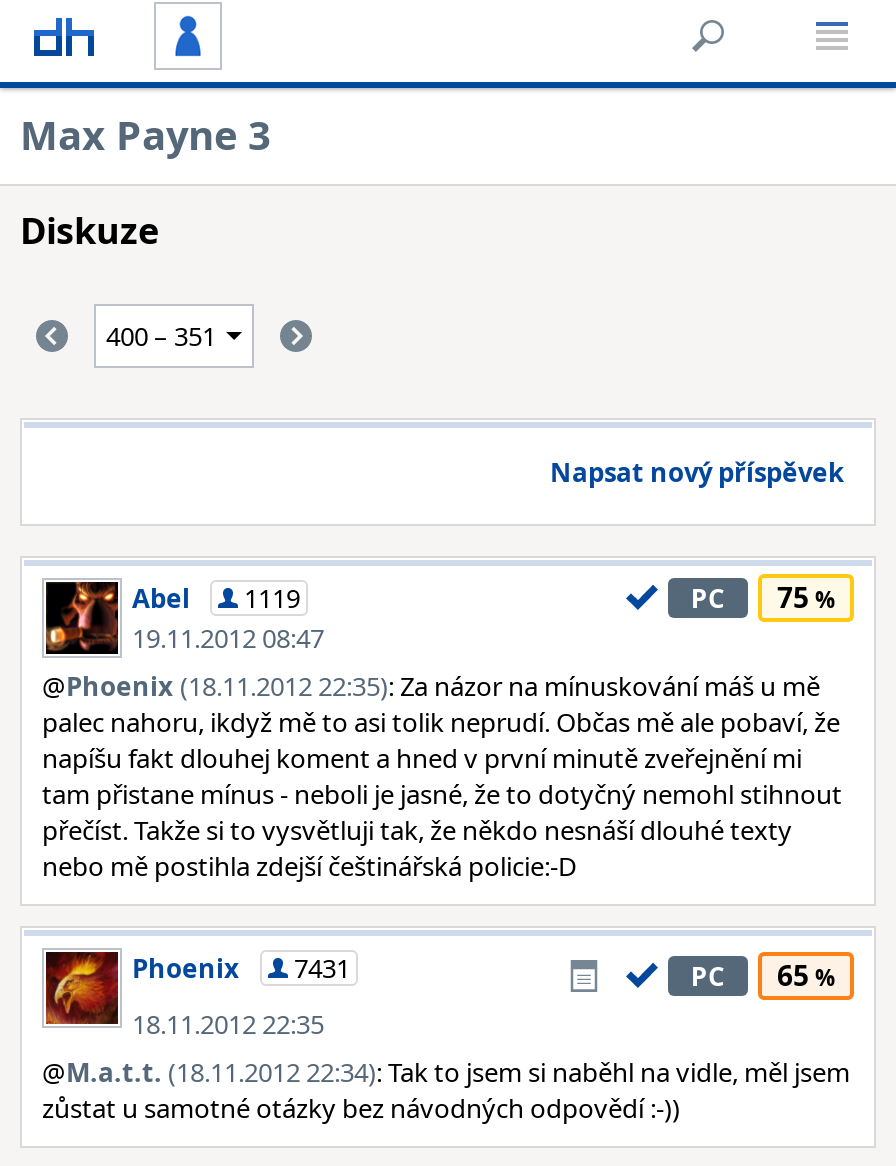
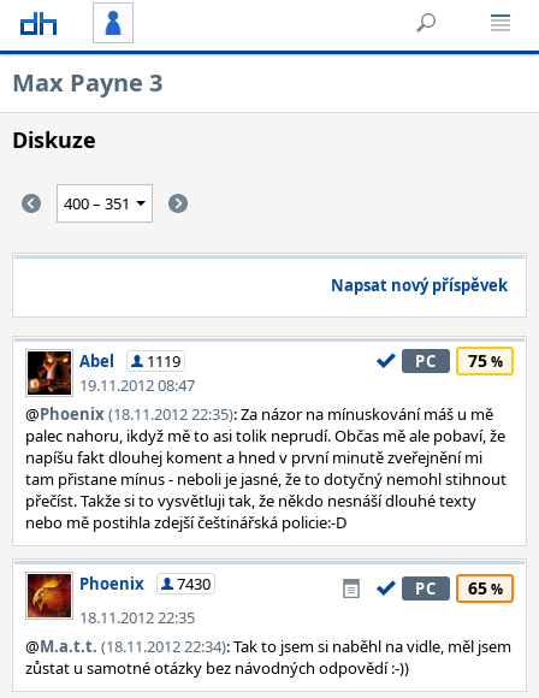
[132,950,350,986] Phoenix 7431 -> [79,573,211,595] Phoenix 7430

